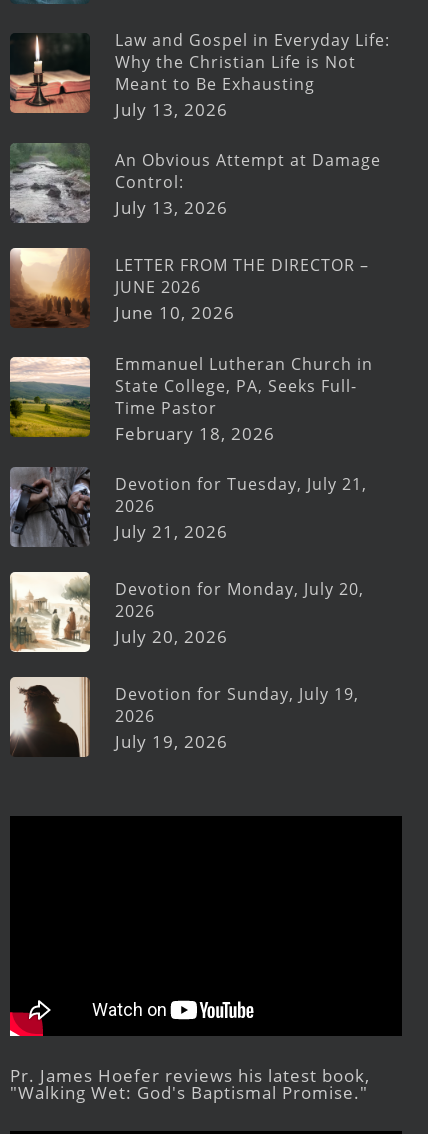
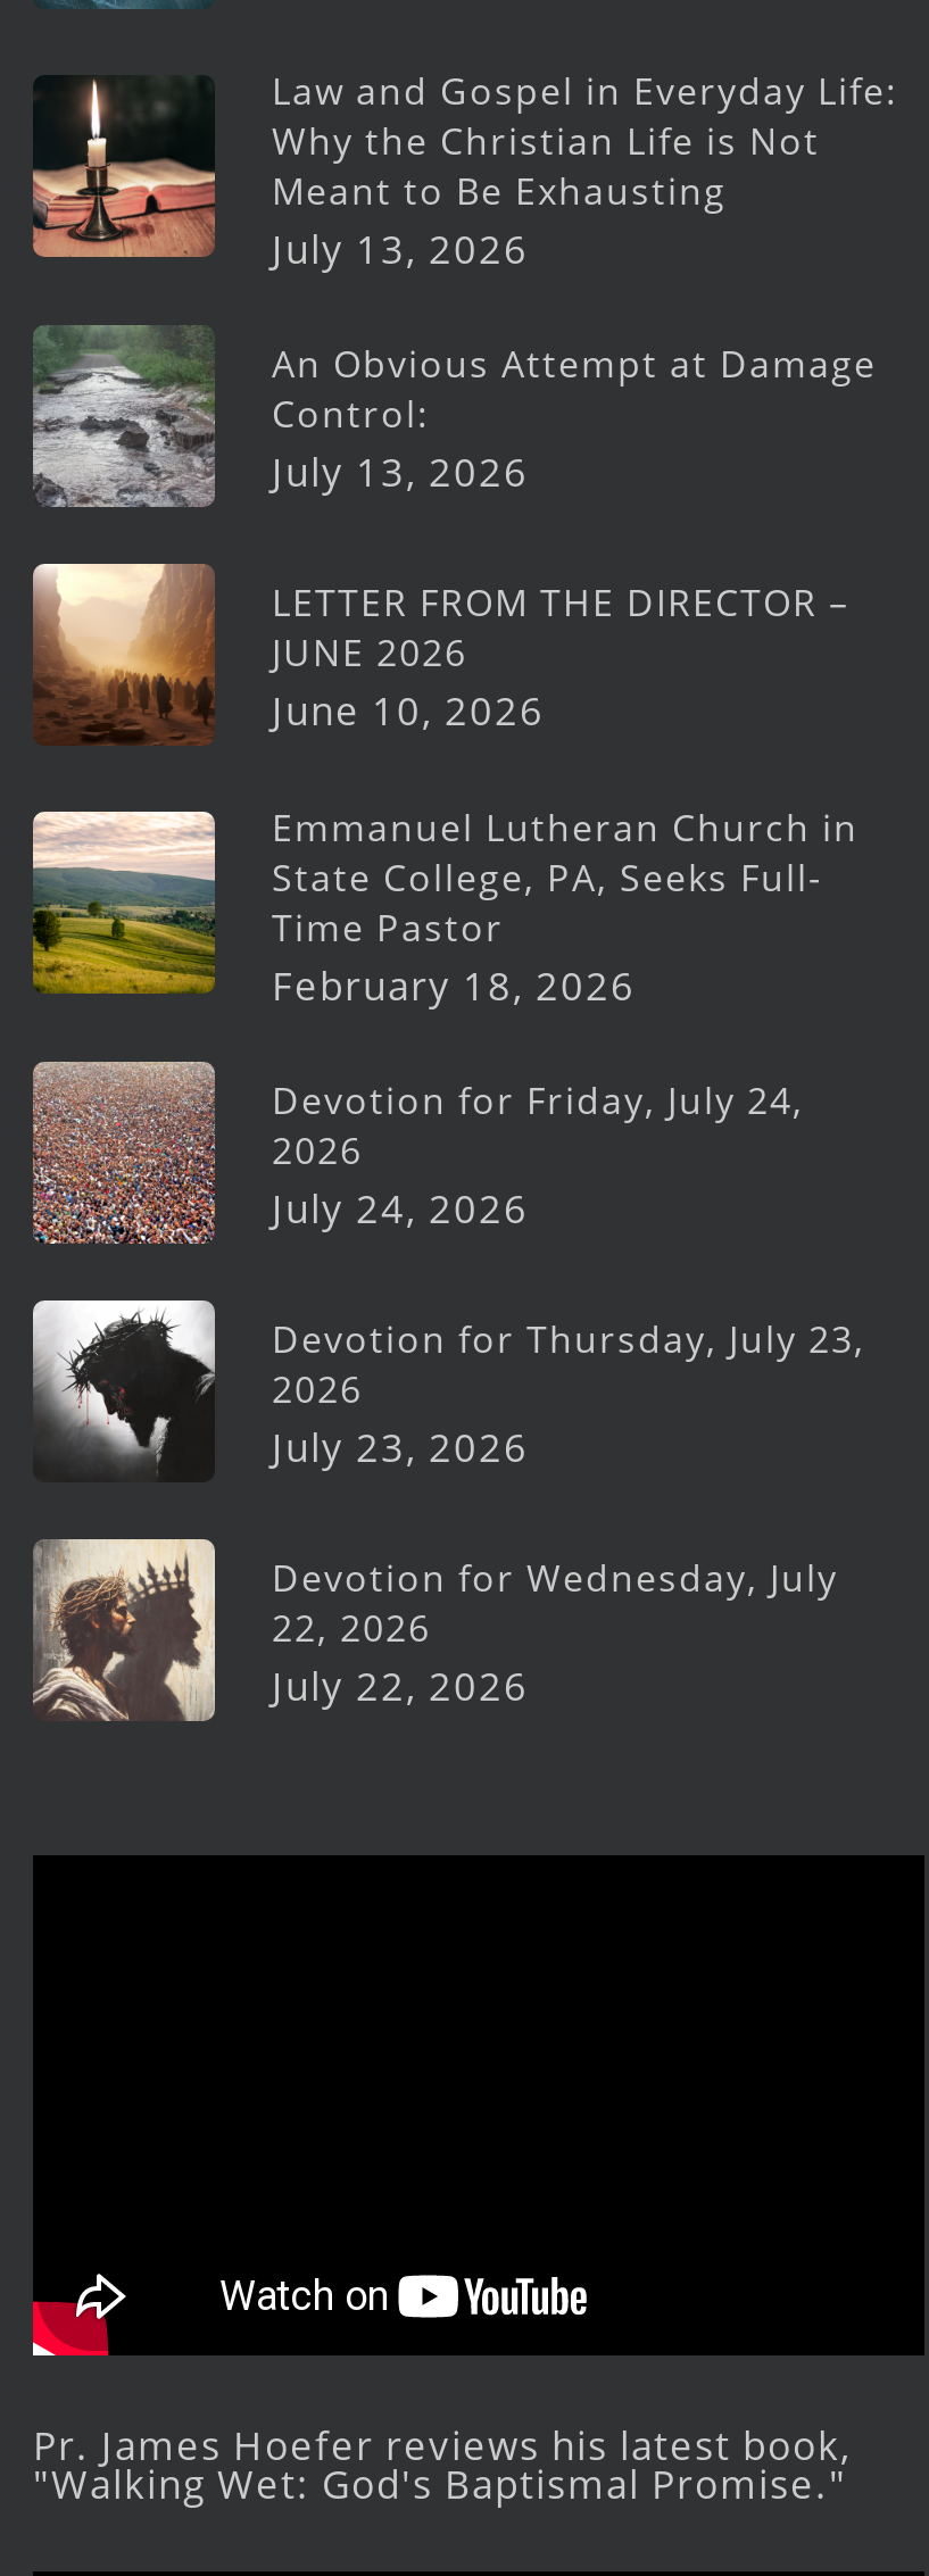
[10,467,367,547] [image] | Devotion for Tuesday, July 21, -> [33,1060,804,1246] [image] | Devotion for Friday, July 24,
[115,520,228,543] July 21, 2026 -> [272,1183,529,1236] July 24, 2026
[9,574,364,653] [image] | Devotion for Monday, July 20, -> [33,1303,865,1482] [image] | Devotion for Thursday, July 23,
[115,625,228,648] July 20, 2026 -> [272,1422,529,1474] July 23, 2026
[9,677,359,757] [image] | Devotion for Sunday, July 19, | 2026 | July 19, 2026 -> [33,1539,838,1723] [image] | Devotion for Wednesday, July | 22, 2026 | July 22, 2026

